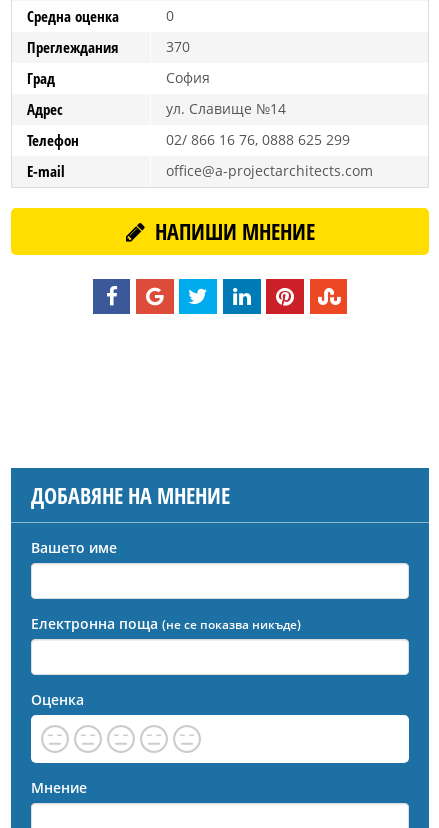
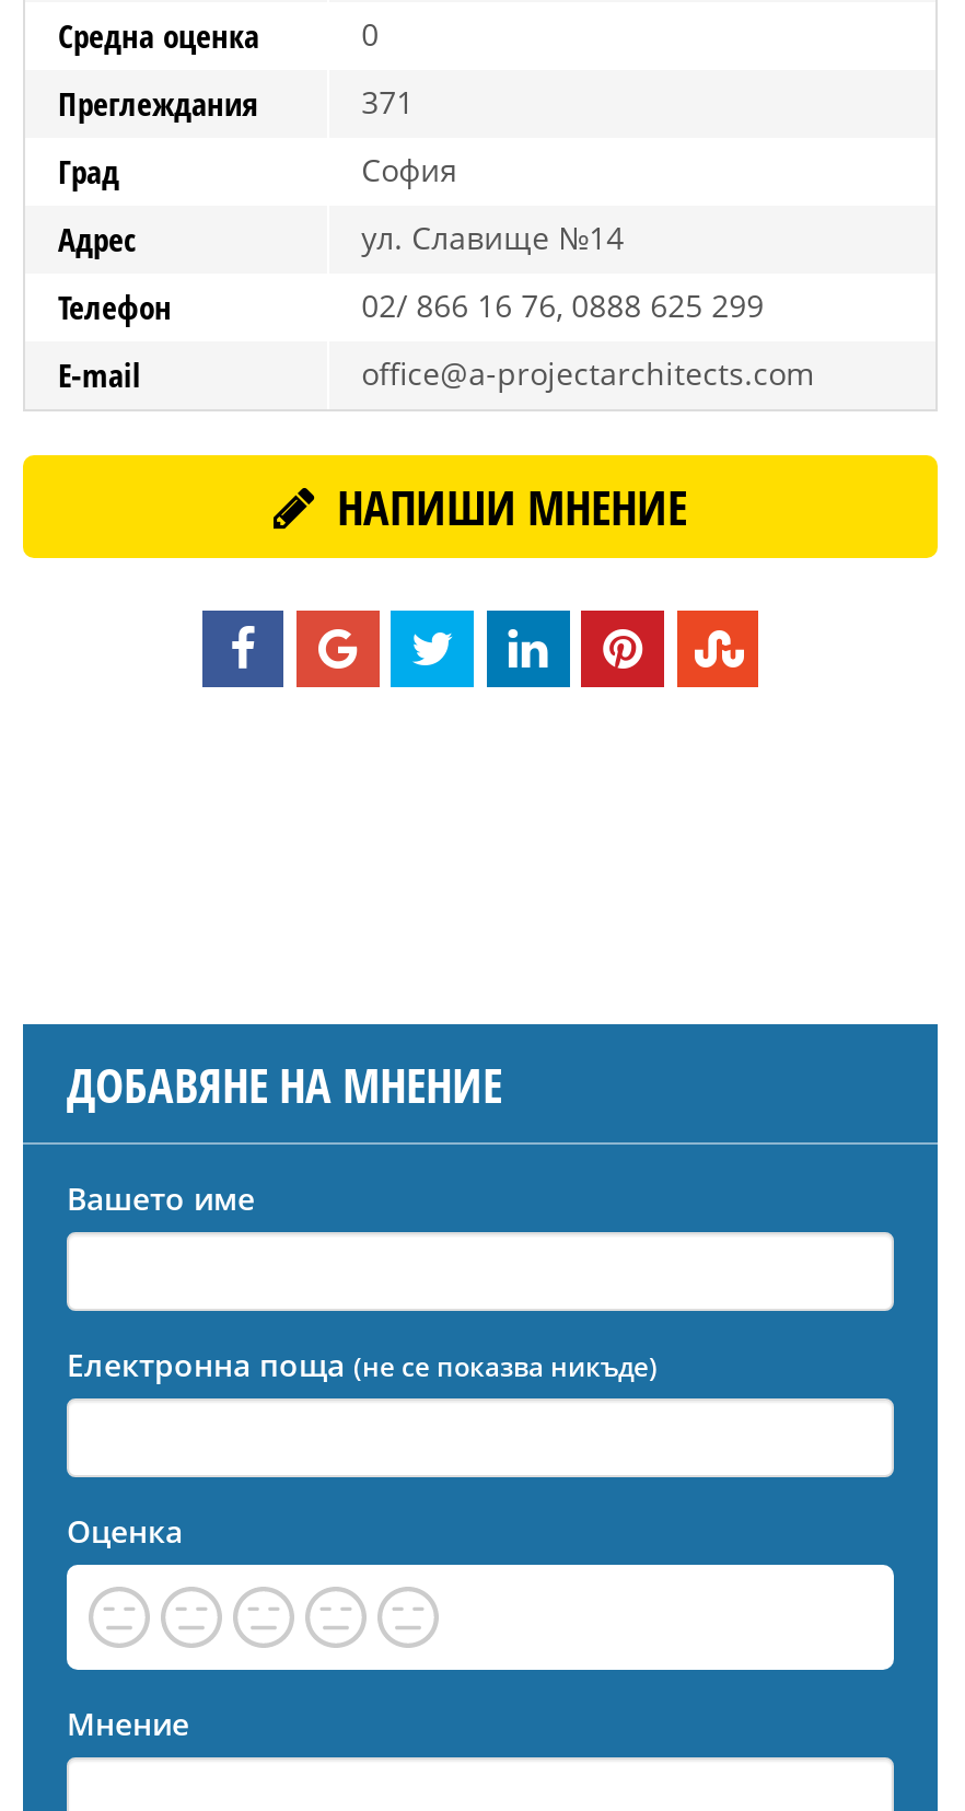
[166,37,190,56] 370 -> [361,81,414,123] 371

